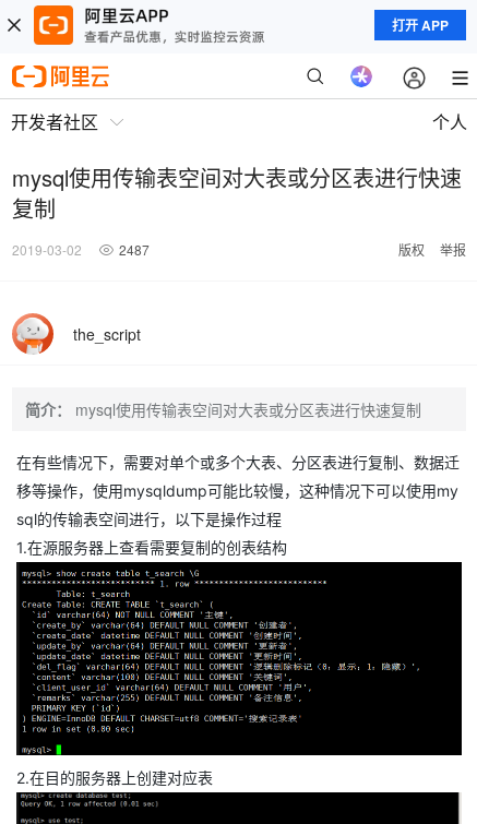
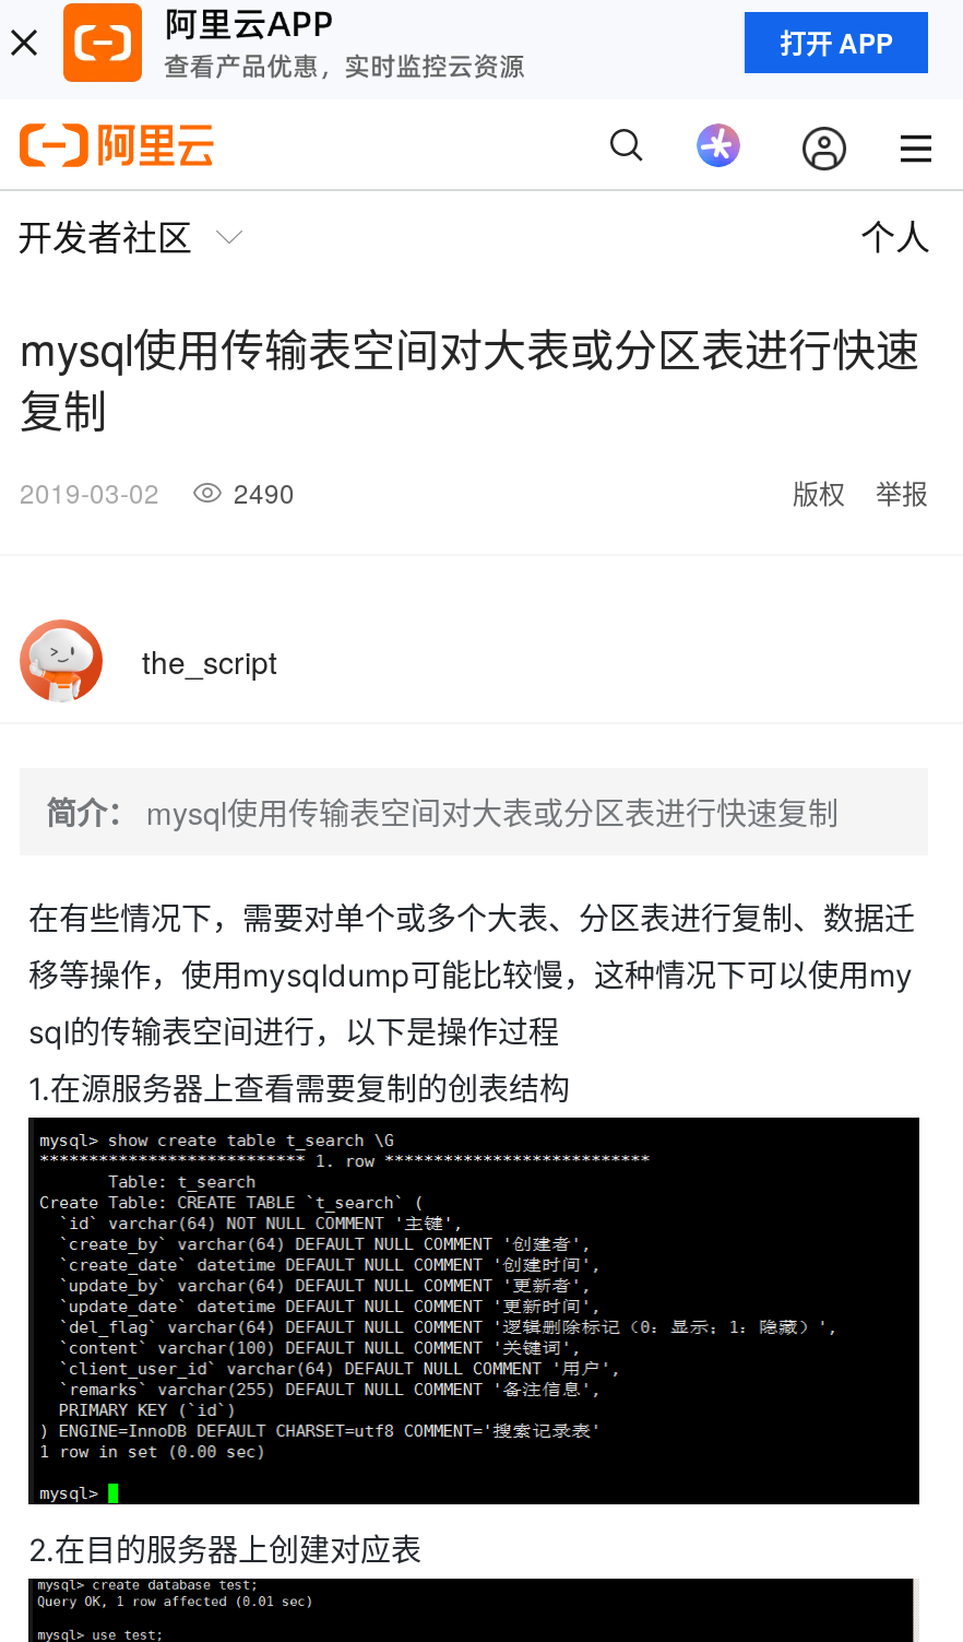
[12,240,150,259] 2019-03-02 2487 -> [20,473,295,510] 2019-03-02 2490

